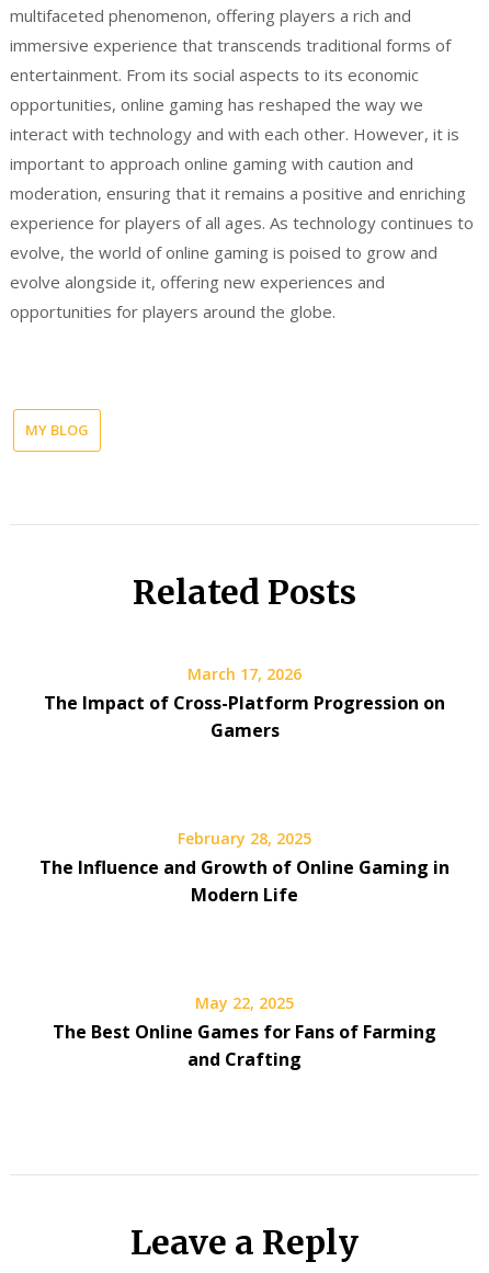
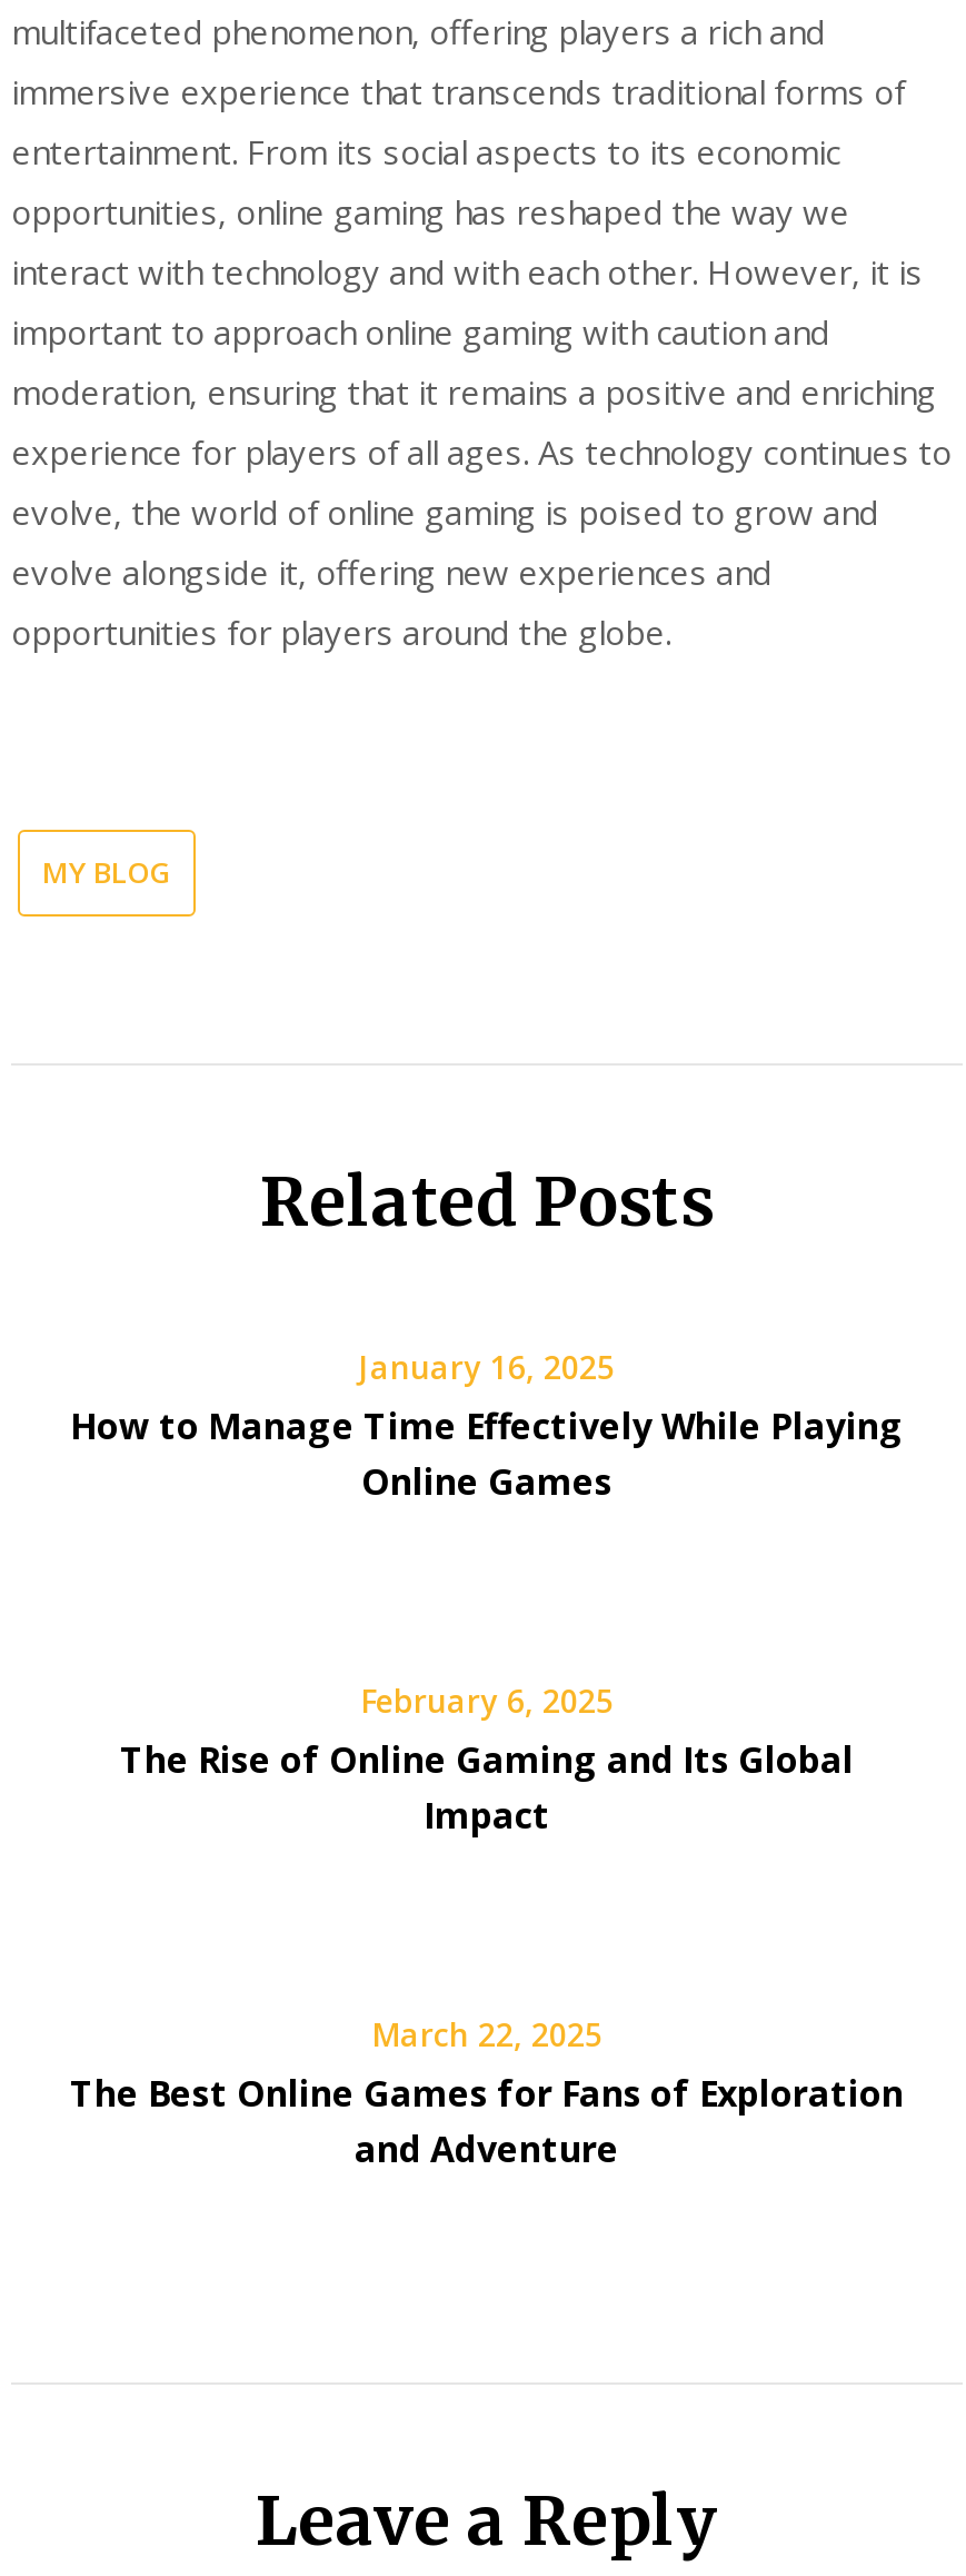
[44,663,445,742] March 17, 2026 | The Impact of Cross-Platform Progression on | Gamers -> [70,1345,904,1505] January 16, 2025 | How to Manage Time Effectively While Playing | Online Games
[39,827,450,906] February 28, 2025 | The Influence and Growth of Online Gaming in | Modern Life -> [120,1679,854,1839] February 6, 2025 | The Rise of Online Gaming and Its Global | Impact
[53,992,436,1071] May 22, 2025 | The Best Online Games for Fans of Farming | and Crafting -> [70,2012,904,2172] March 22, 2025 | The Best Online Games for Fans of Exploration | and Adventure

